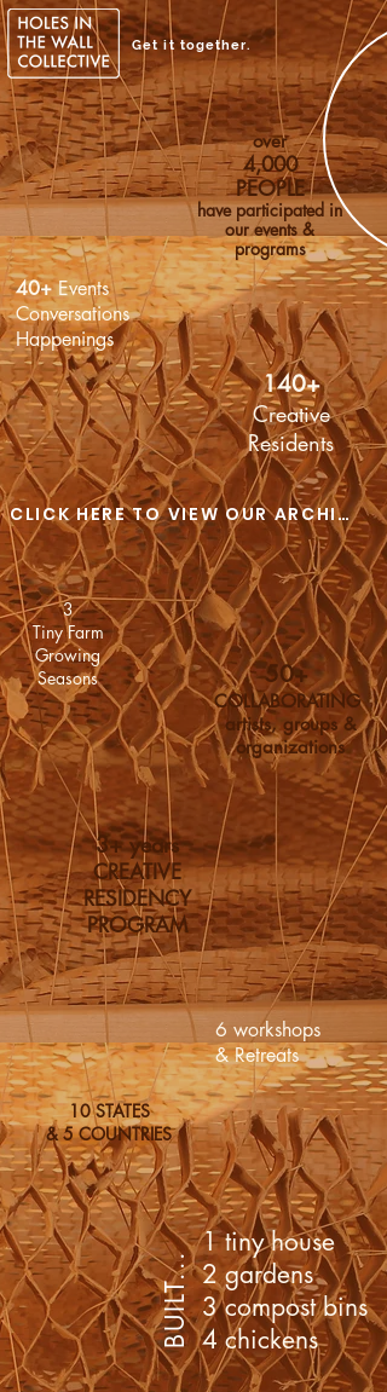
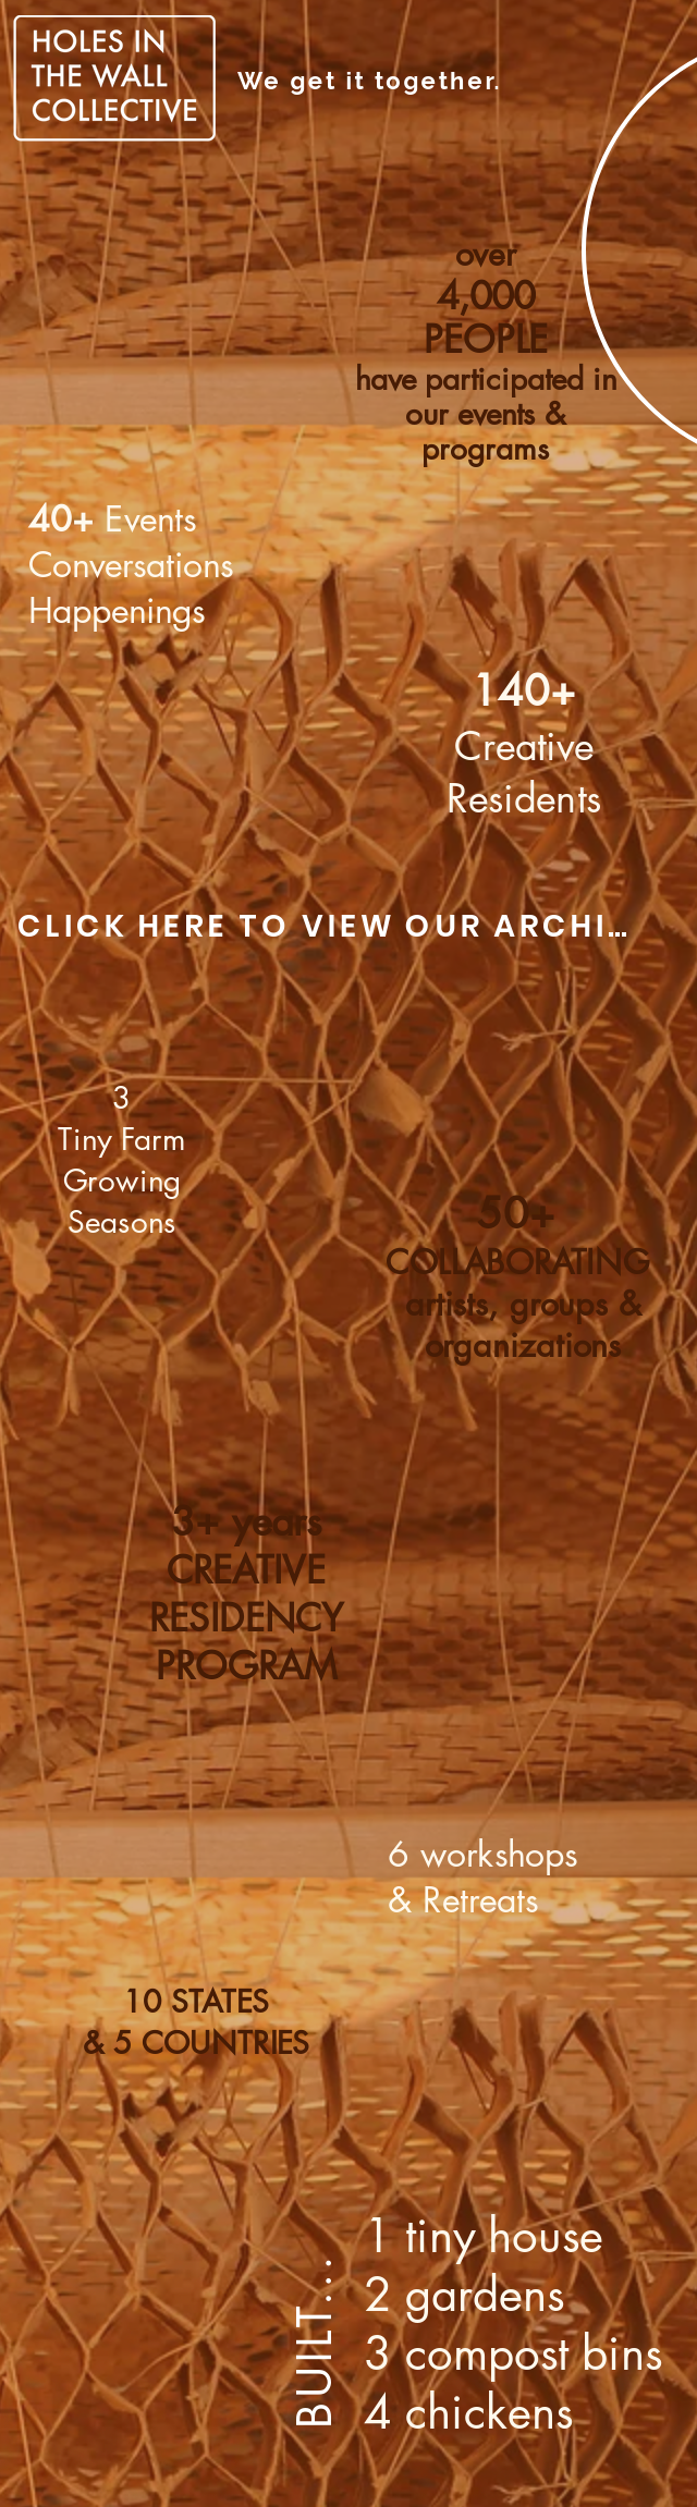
[132,37,250,53] Get it together. -> [237,68,501,96] We get it together.

